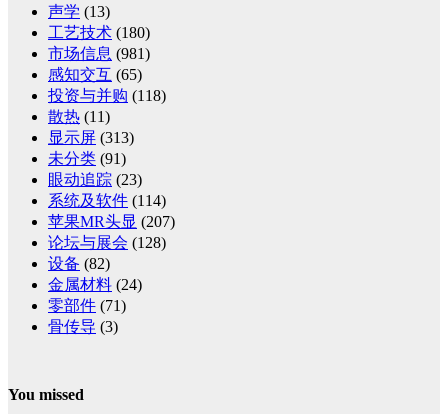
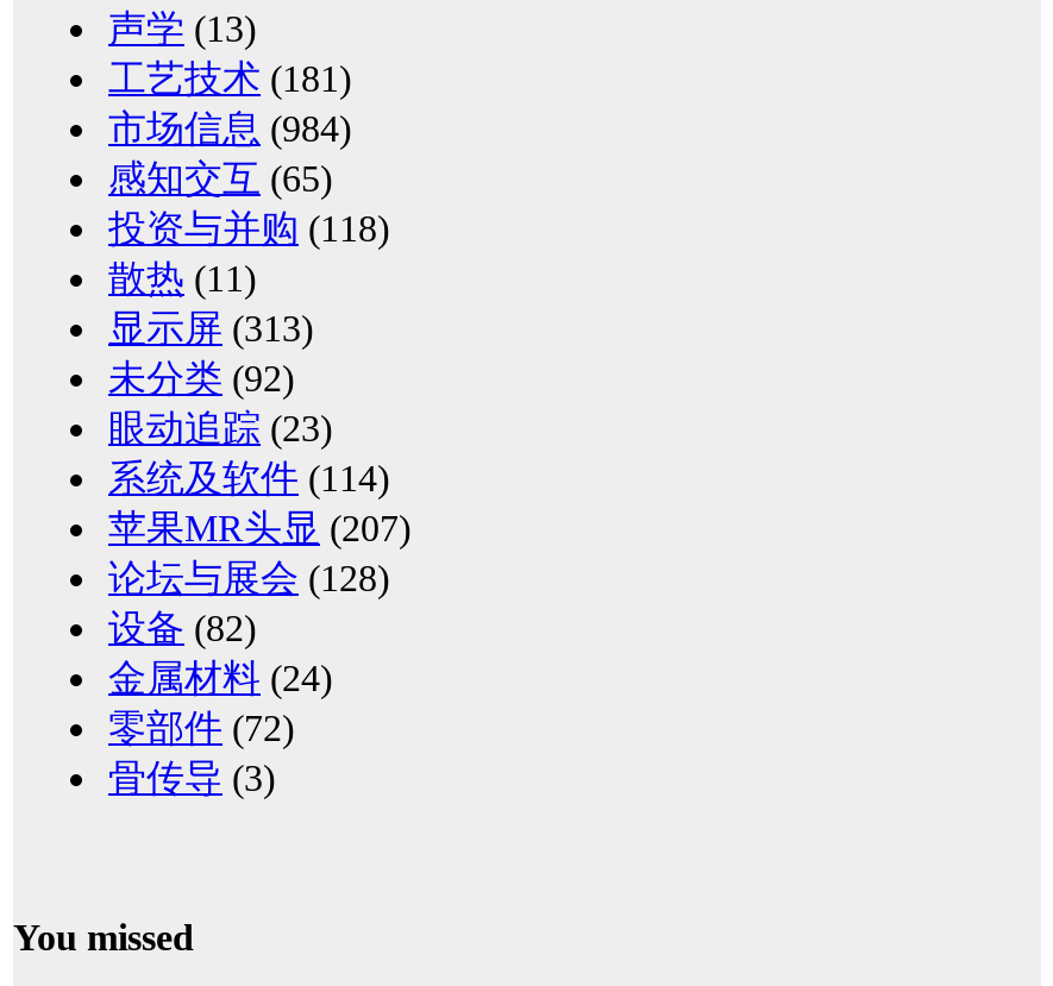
[48,24,150,41] 工艺技术(180) -> [108,58,351,98] 工艺技术(181)
[48,45,150,62] 市场信息(981) -> [108,108,351,148] 市场信息(984)
[48,150,126,167] 未分类(91) -> [108,358,294,398] 未分类(92)
[48,297,126,314] 零部件(71) -> [108,707,294,748] 零部件(72)

